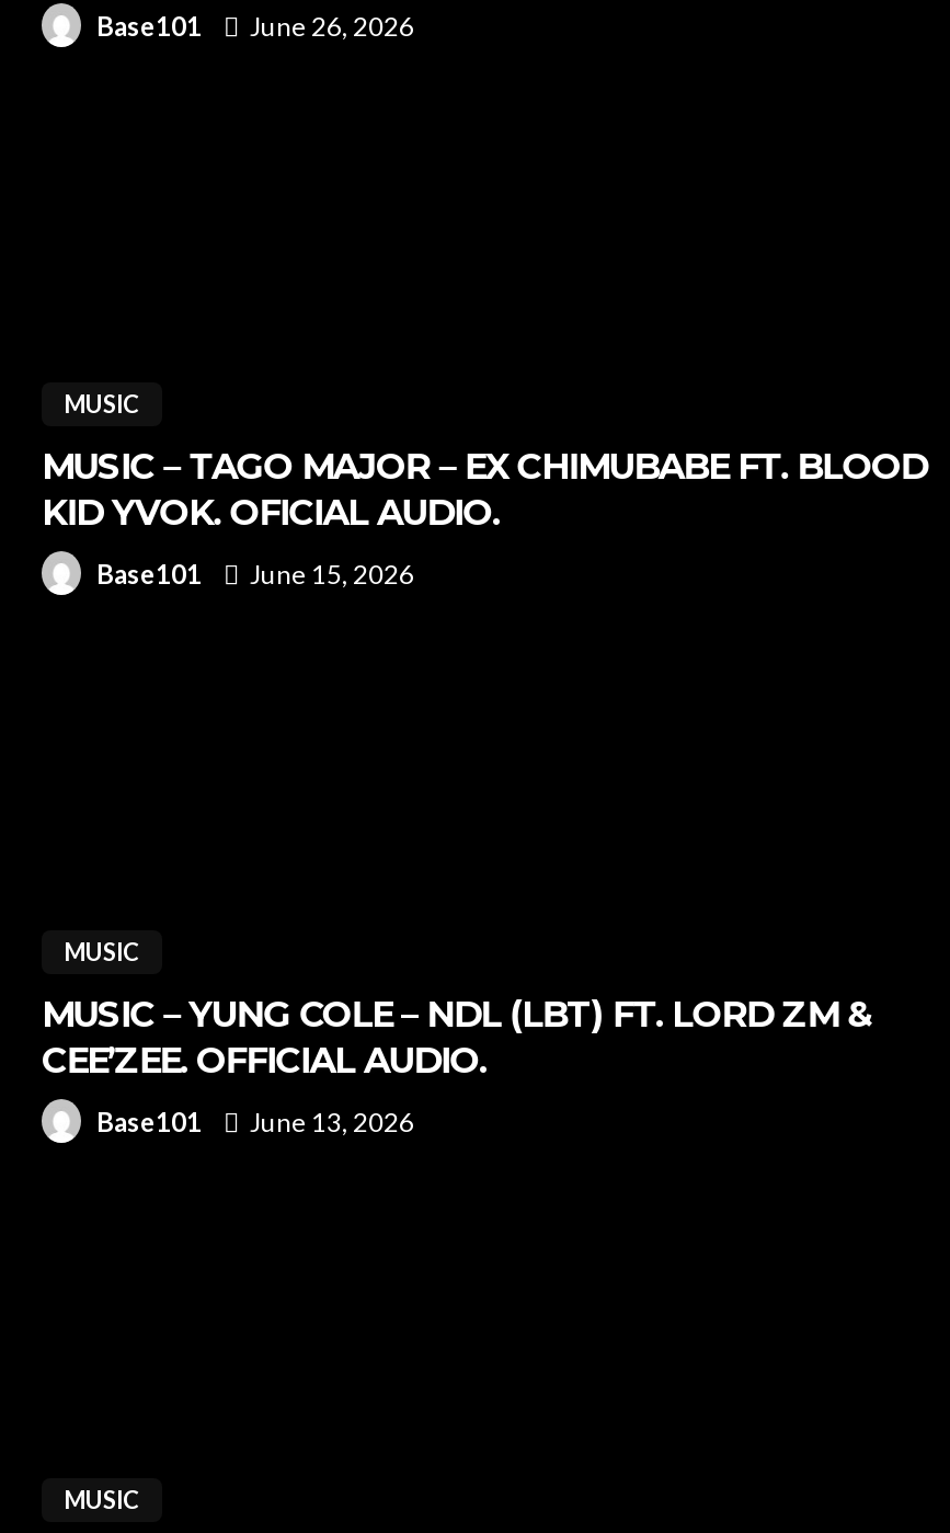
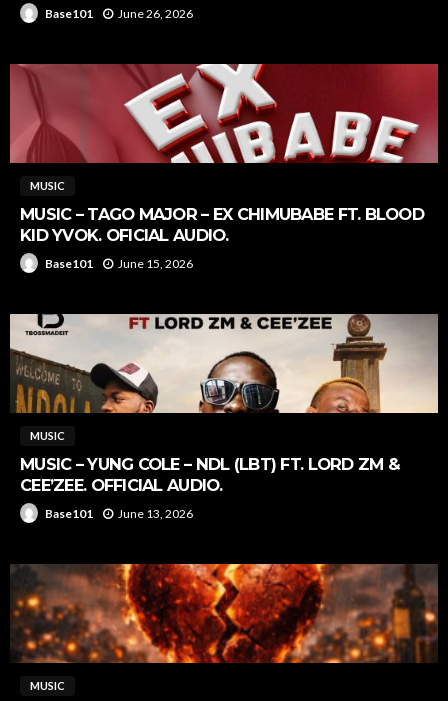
none -> [9,63,439,164] [image]
none -> [9,313,439,414] [image]
none -> [10,563,439,664] [image]

